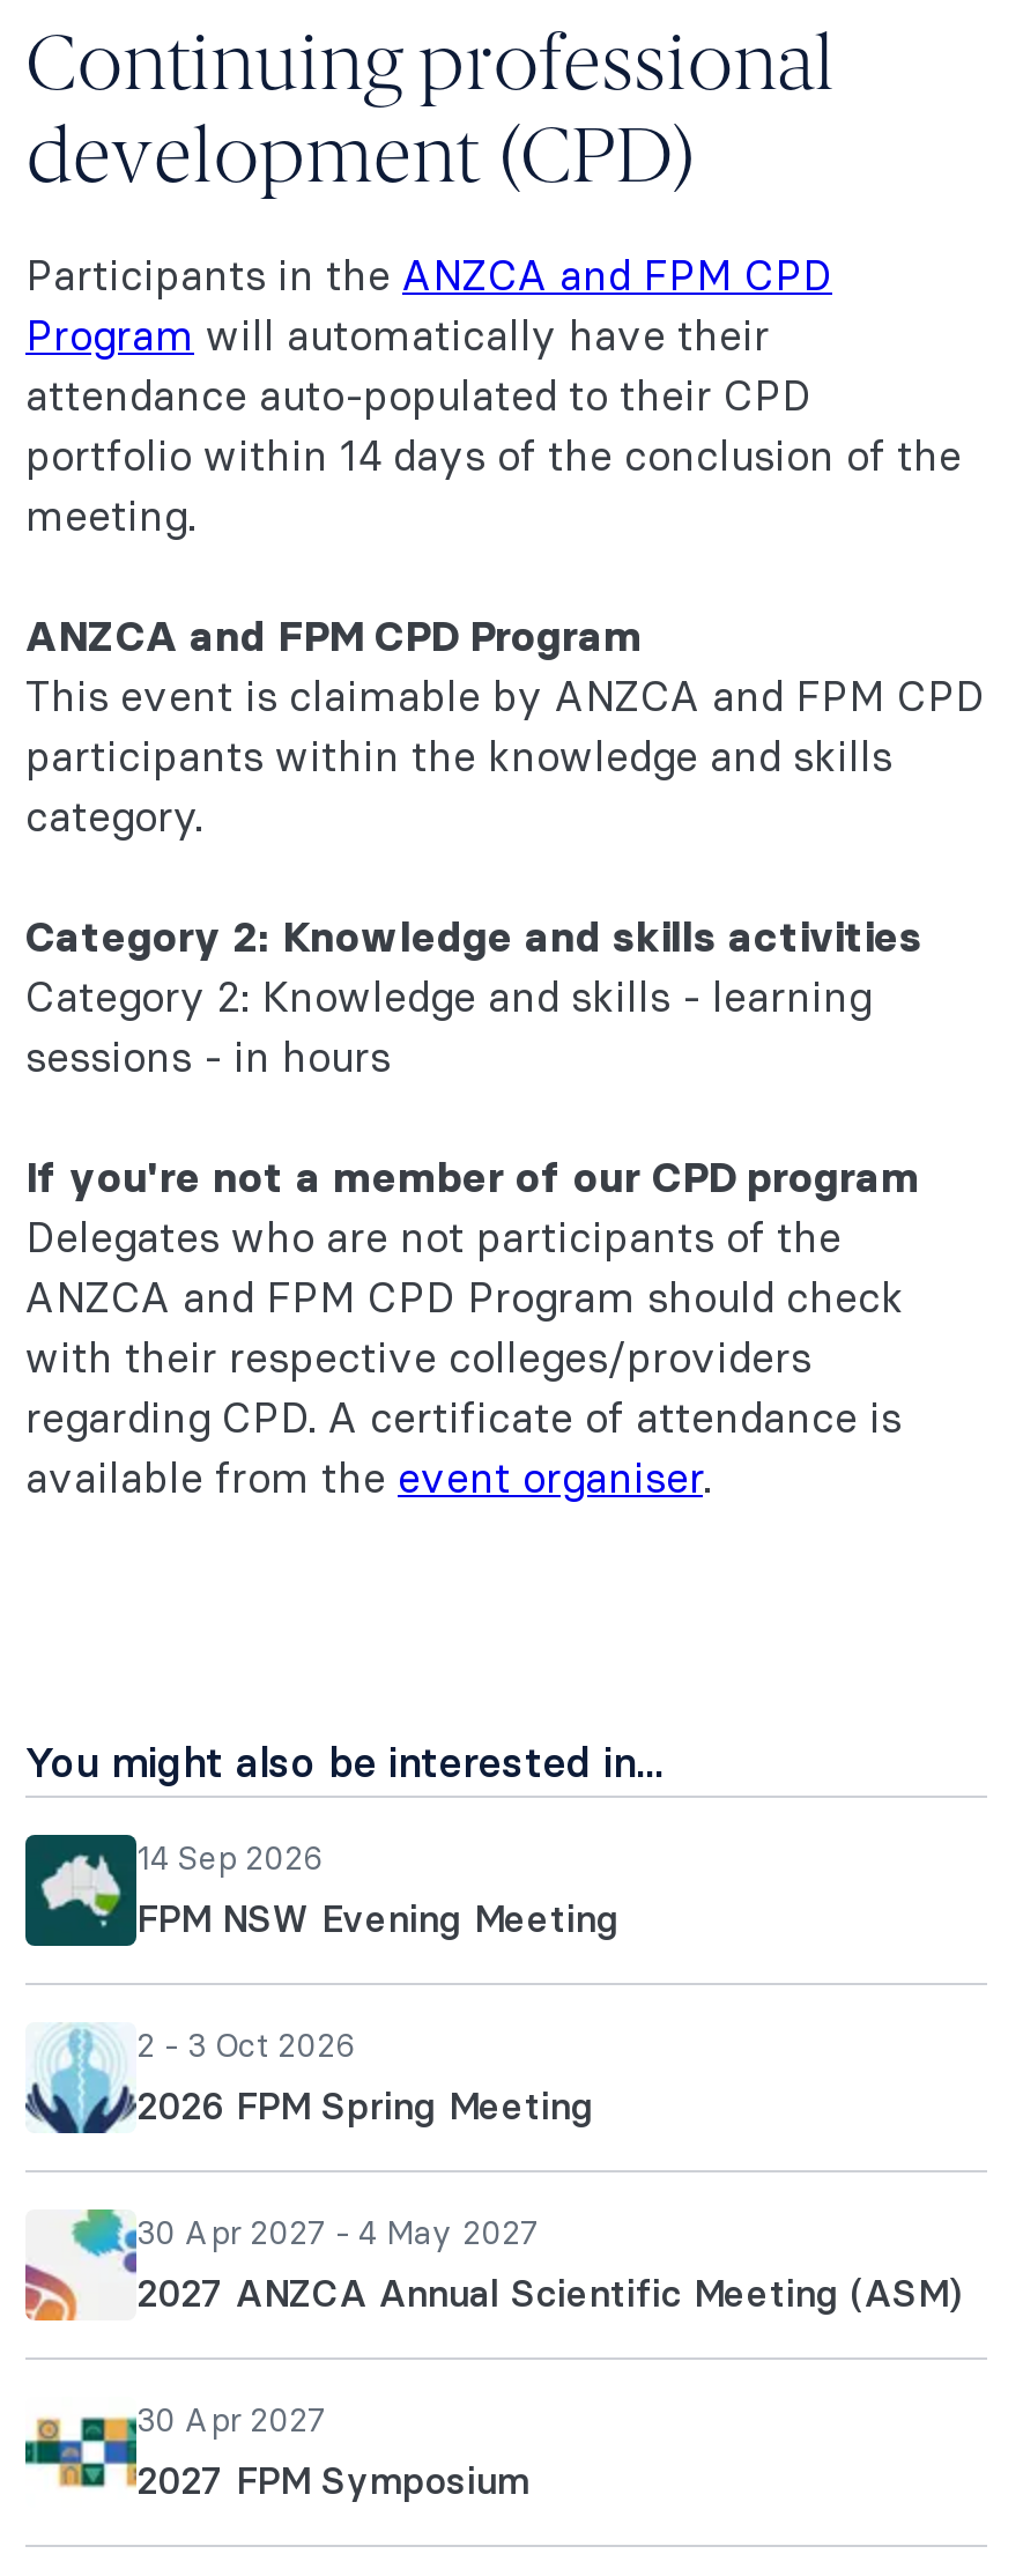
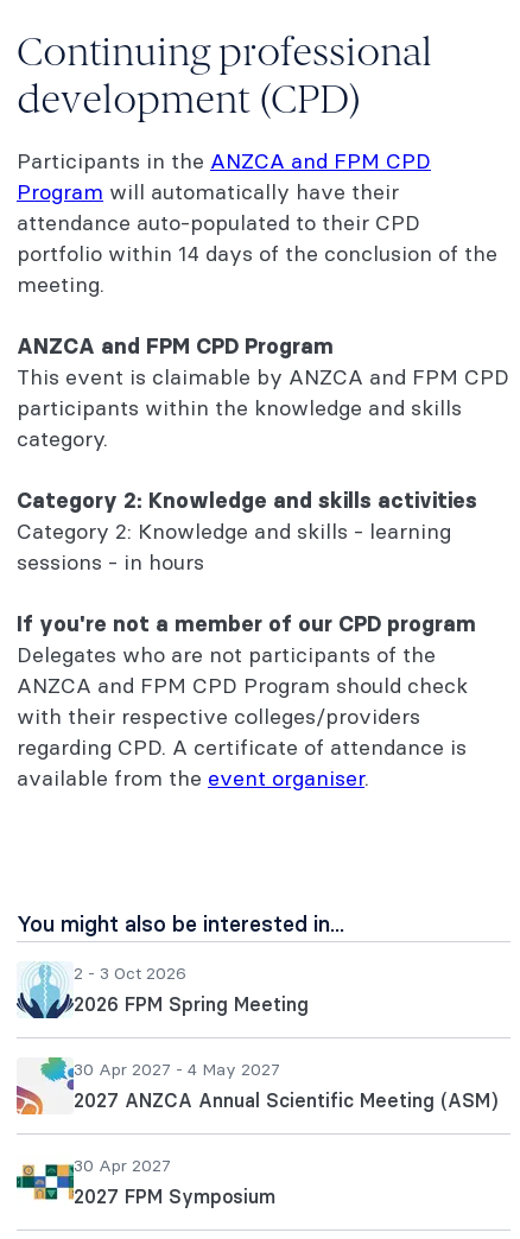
[23,1833,620,1948] [image] | 14 Sep 2026 | FPM NSW Evening Meeting -> none

